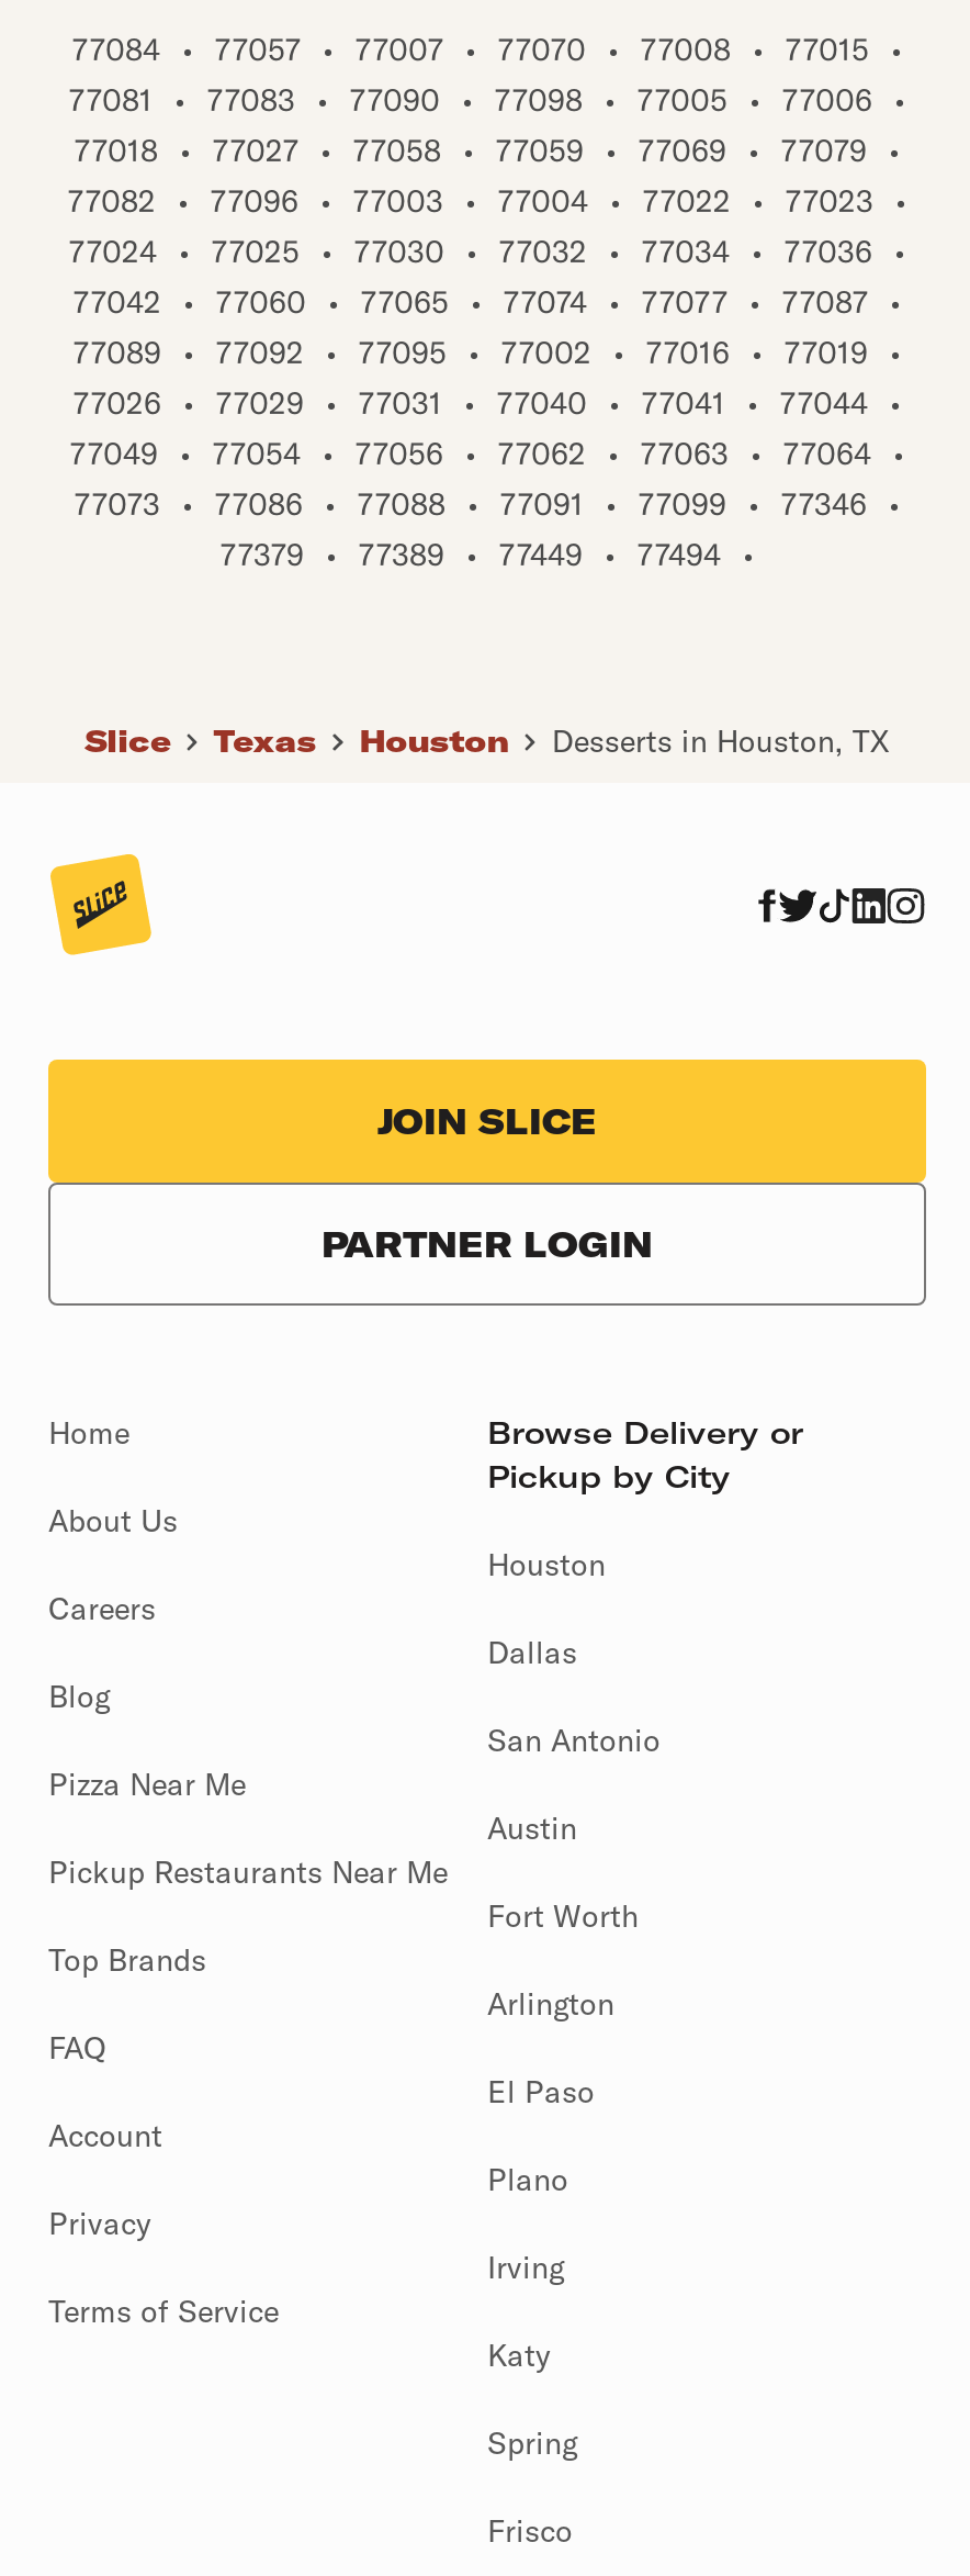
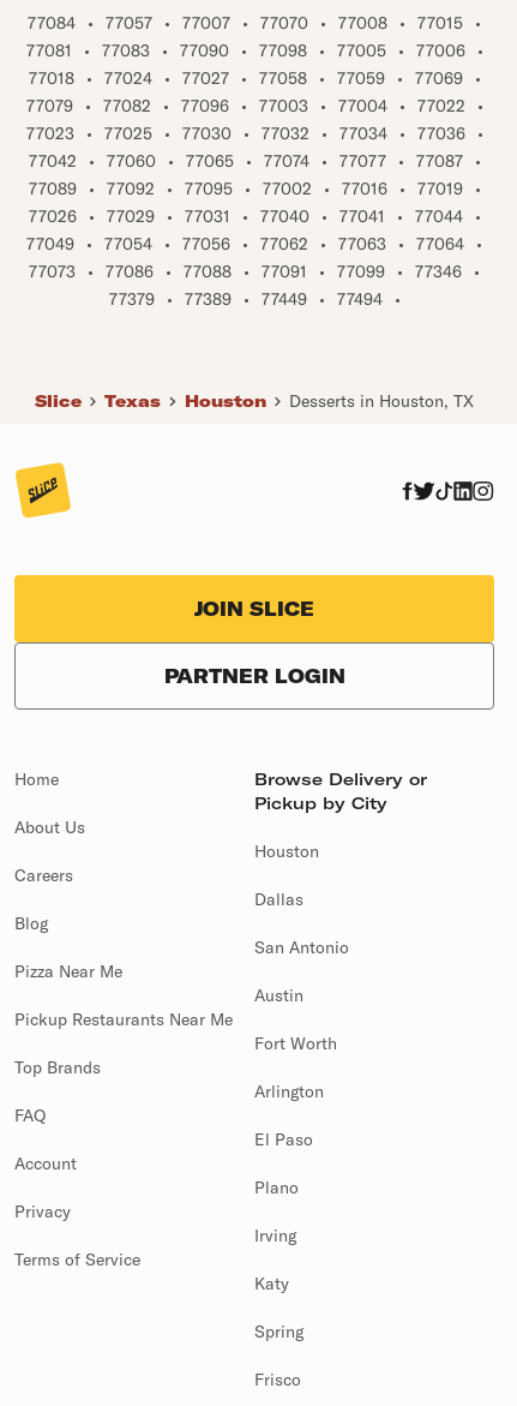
[75,130,900,169] 77018 • 77027 • 77058 • 77059 • 77069 • 77079 • -> [28,67,480,88] 77018 • 77024 • 77027 • 77058 • 77059 • 77069 •
[68,180,906,220] 77082 • 77096 • 77003 • 77004 • 77022 • 77023 • -> [26,94,483,116] 77079 • 77082 • 77096 • 77003 • 77004 • 77022 •
[69,231,905,270] 77024 • 77025 • 77030 • 77032 • 77034 • 77036 • -> [26,122,483,143] 77023 • 77025 • 77030 • 77032 • 77034 • 77036 •

